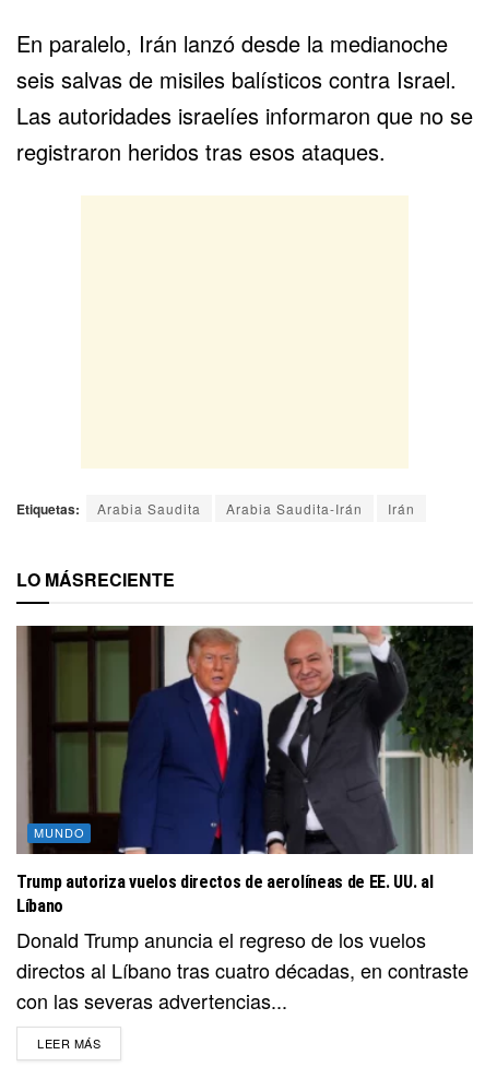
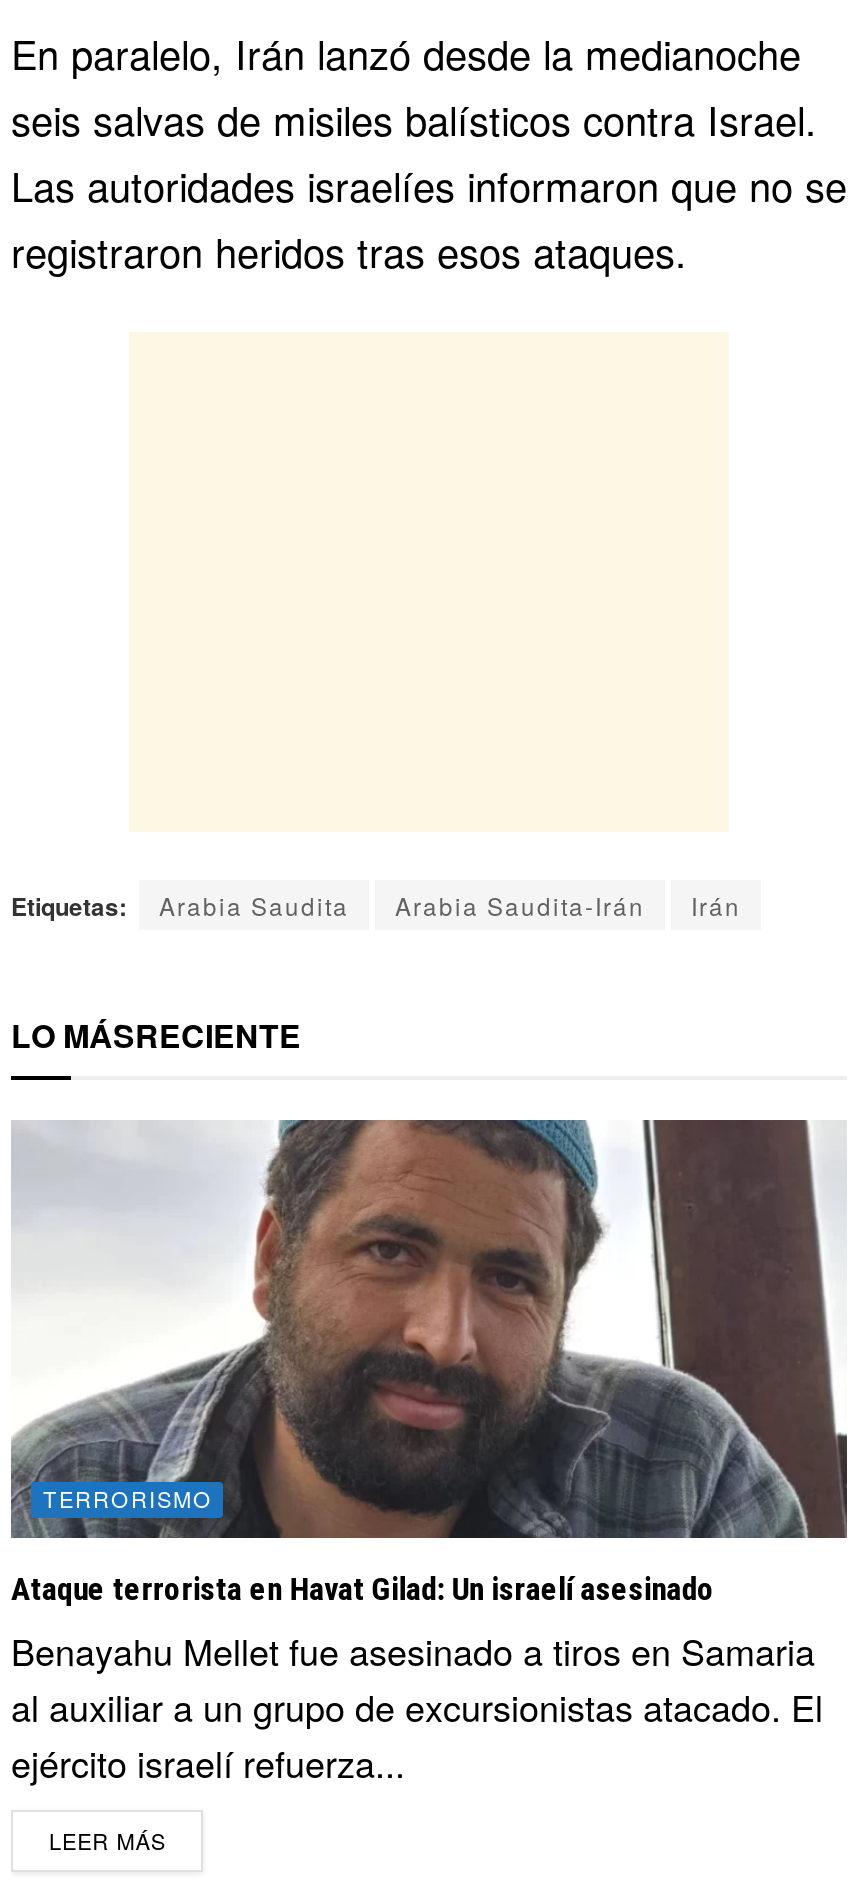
[16,625,474,855] [image] | MUNDO -> [11,1118,847,1538] [image] | TERRORISMO
[16,871,469,1014] Trump autoriza vuelos directos de aerolíneas de EE. UU. al | Líbano | Donald Trump anuncia el regreso de los vuelos | directos al Líbano tras cuatro décadas, en contraste | con las severas advertencias... -> [11,1570,823,1788] Ataque terrorista en Havat Gilad: Un israelí asesinado | Benayahu Mellet fue asesinado a tiros en Samaria | al auxiliar a un grupo de excursionistas atacado. El | ejército israelí refuerza...

